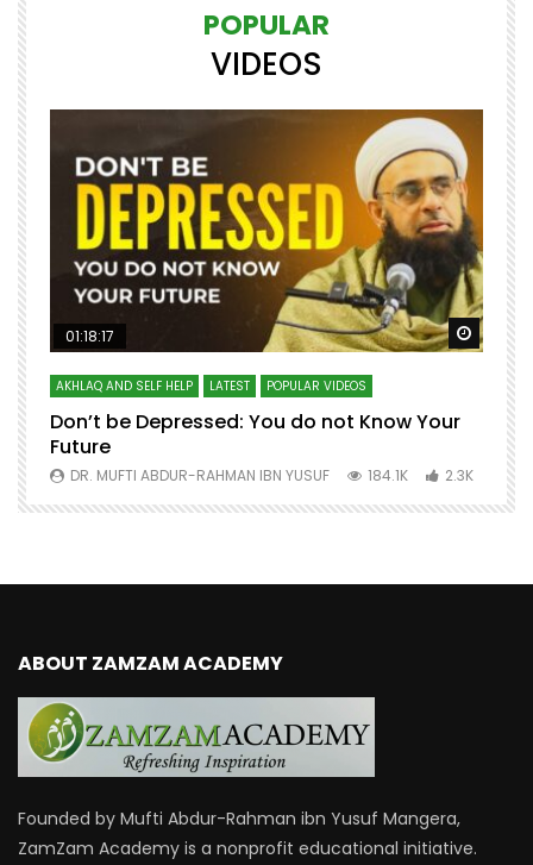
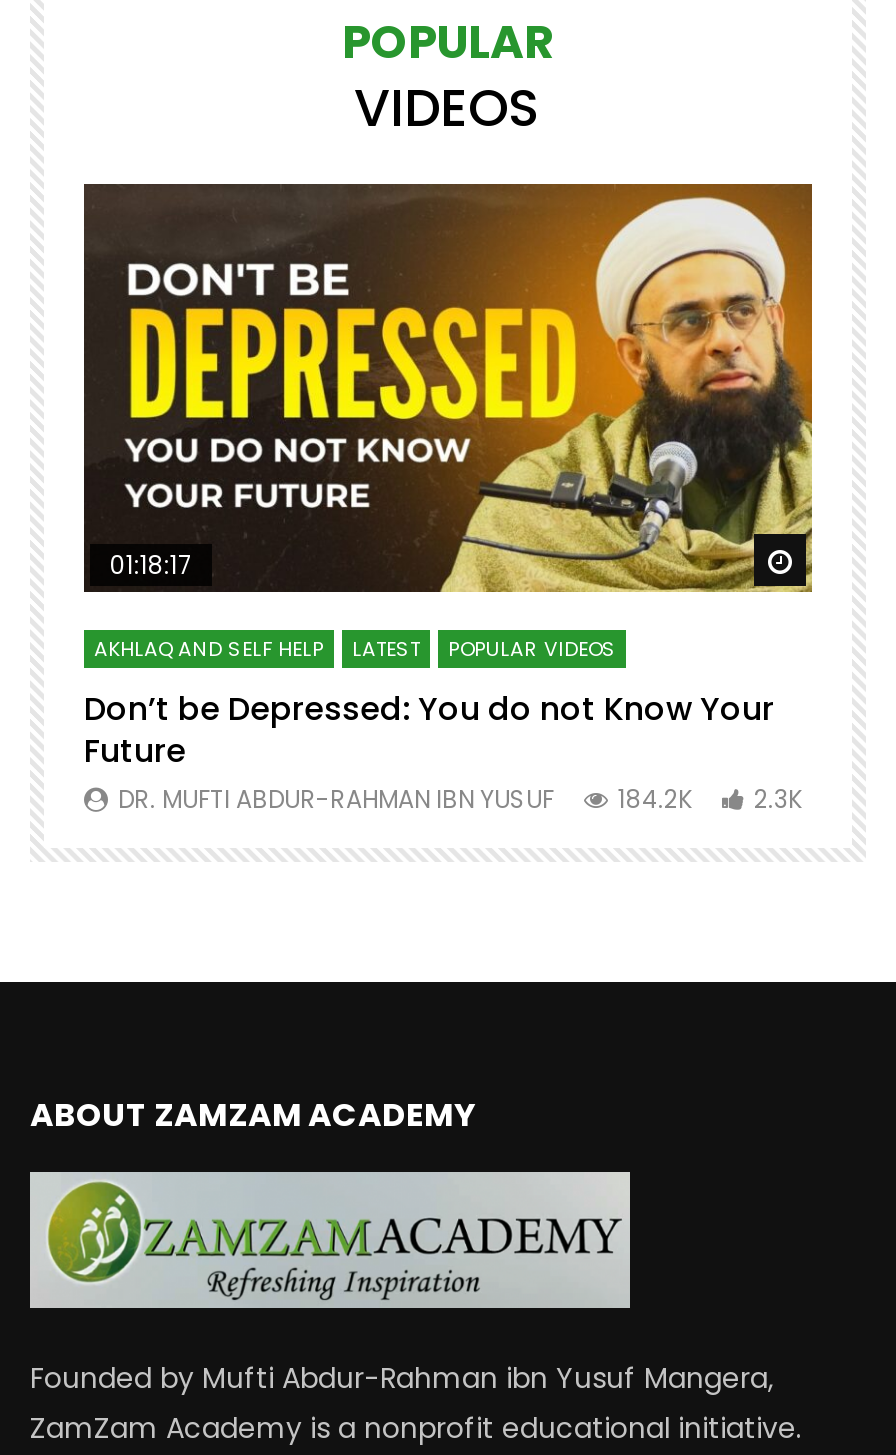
[70,465,474,485] DR. MUFTI ABDUR-RAHMAN IBN YUSUF 184.1K 2.3K -> [118,782,802,816] DR. MUFTI ABDUR-RAHMAN IBN YUSUF 184.2K 2.3K

